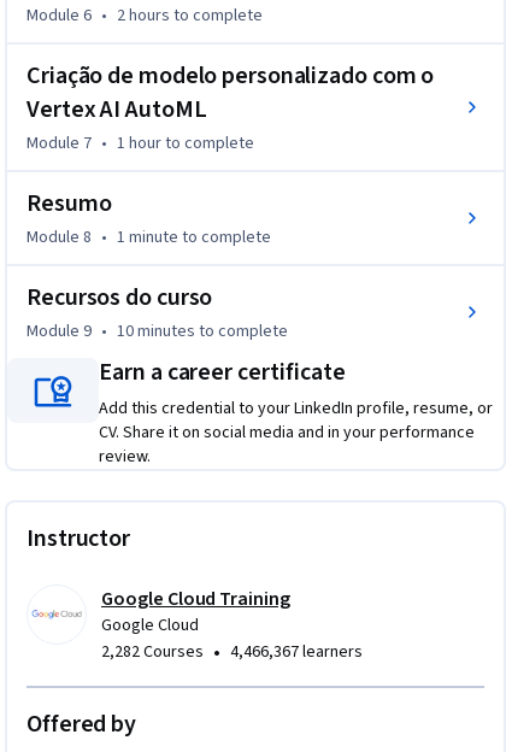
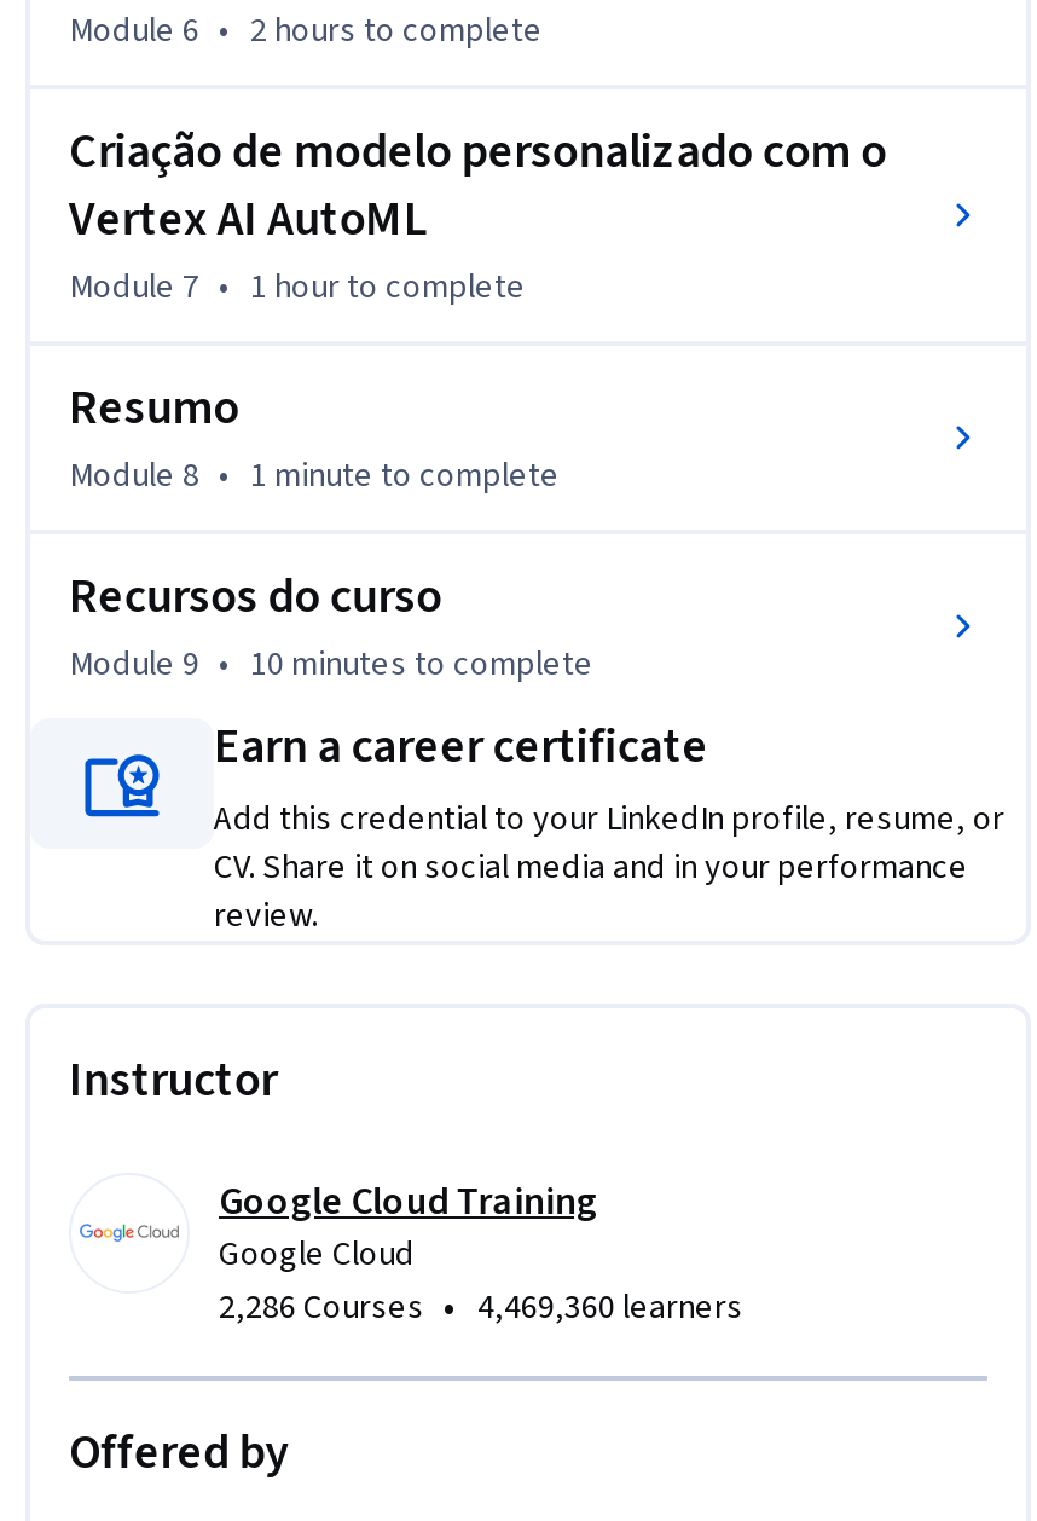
[101,639,363,665] 2,282 Courses • 4,466,367 learners -> [219,1282,743,1335] 2,286 Courses • 4,469,360 learners

